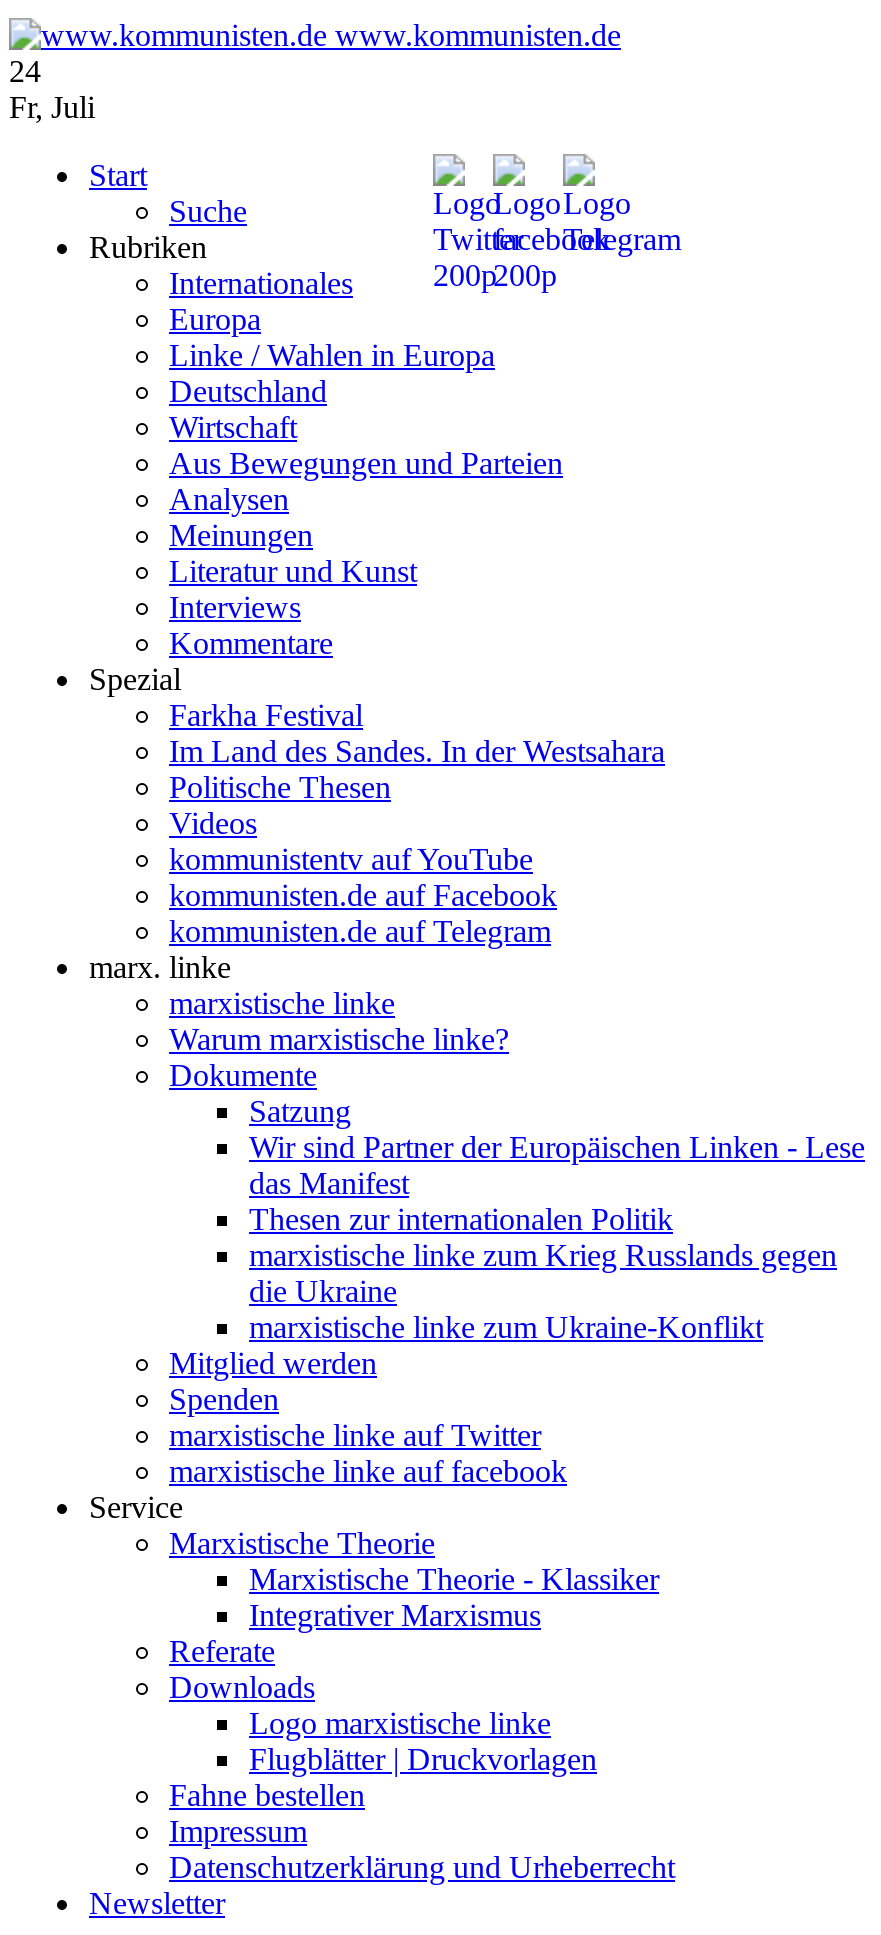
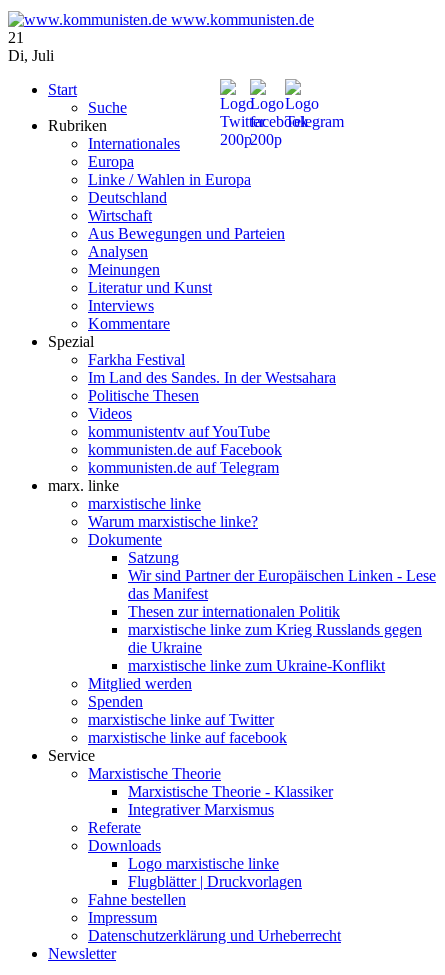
[9,54,41,88] 24 -> [8,29,24,46] 21
[9,90,95,124] Fr, Juli -> [8,47,54,64] Di, Juli

